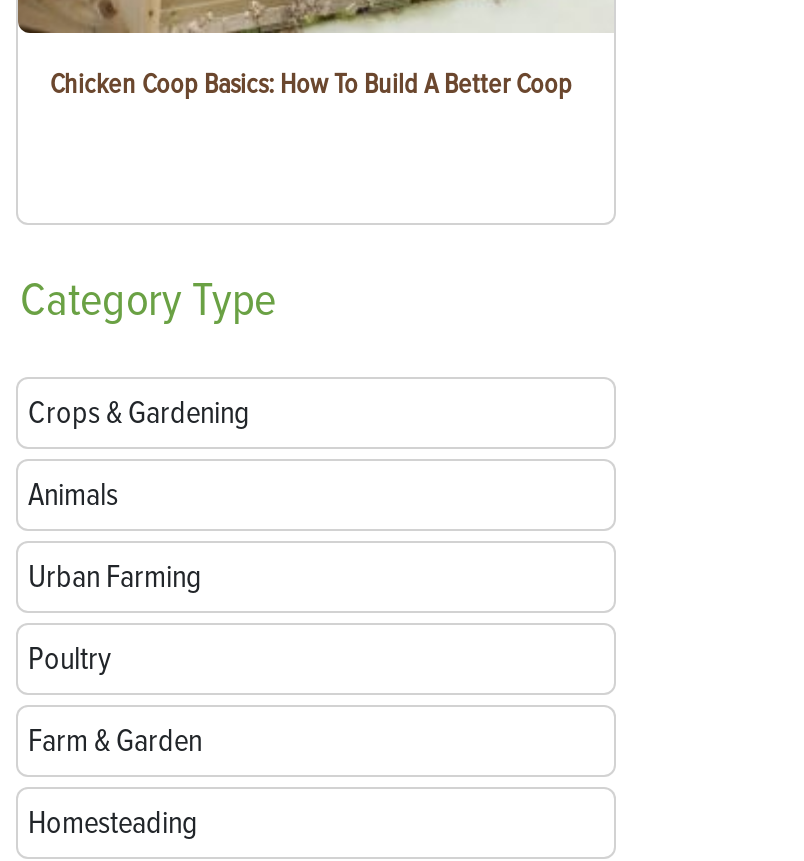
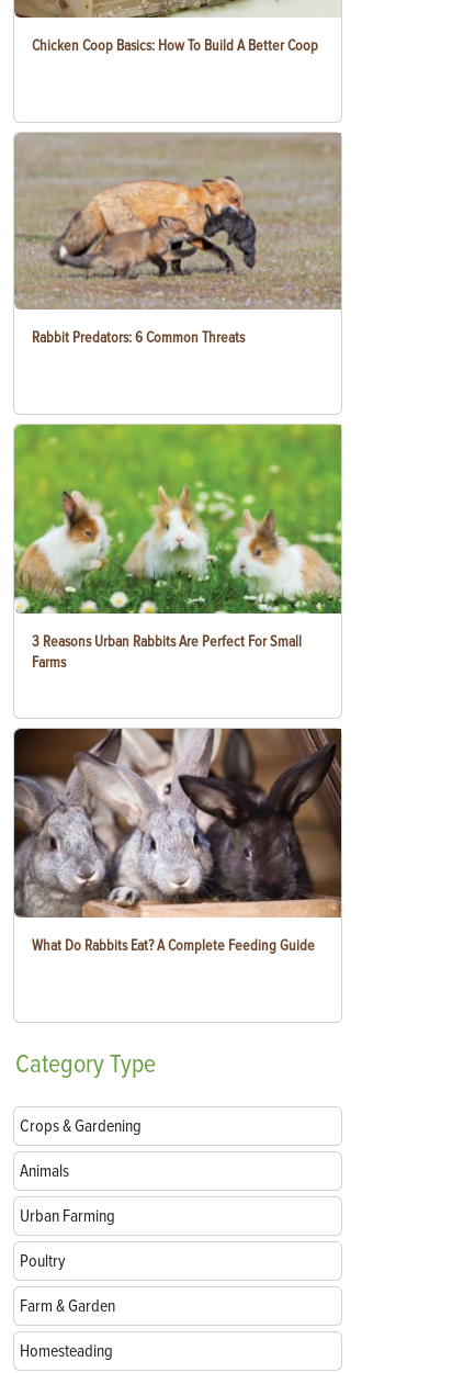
none -> [13,424,342,672] [image] | 3 Reasons Urban Rabbits Are Perfect For Small | Farms
none -> [13,728,342,955] [image] | What Do Rabbits Eat? A Complete Feeding Guide
none -> [14,132,341,347] [image] | Rabbit Predators: 6 Common Threats

